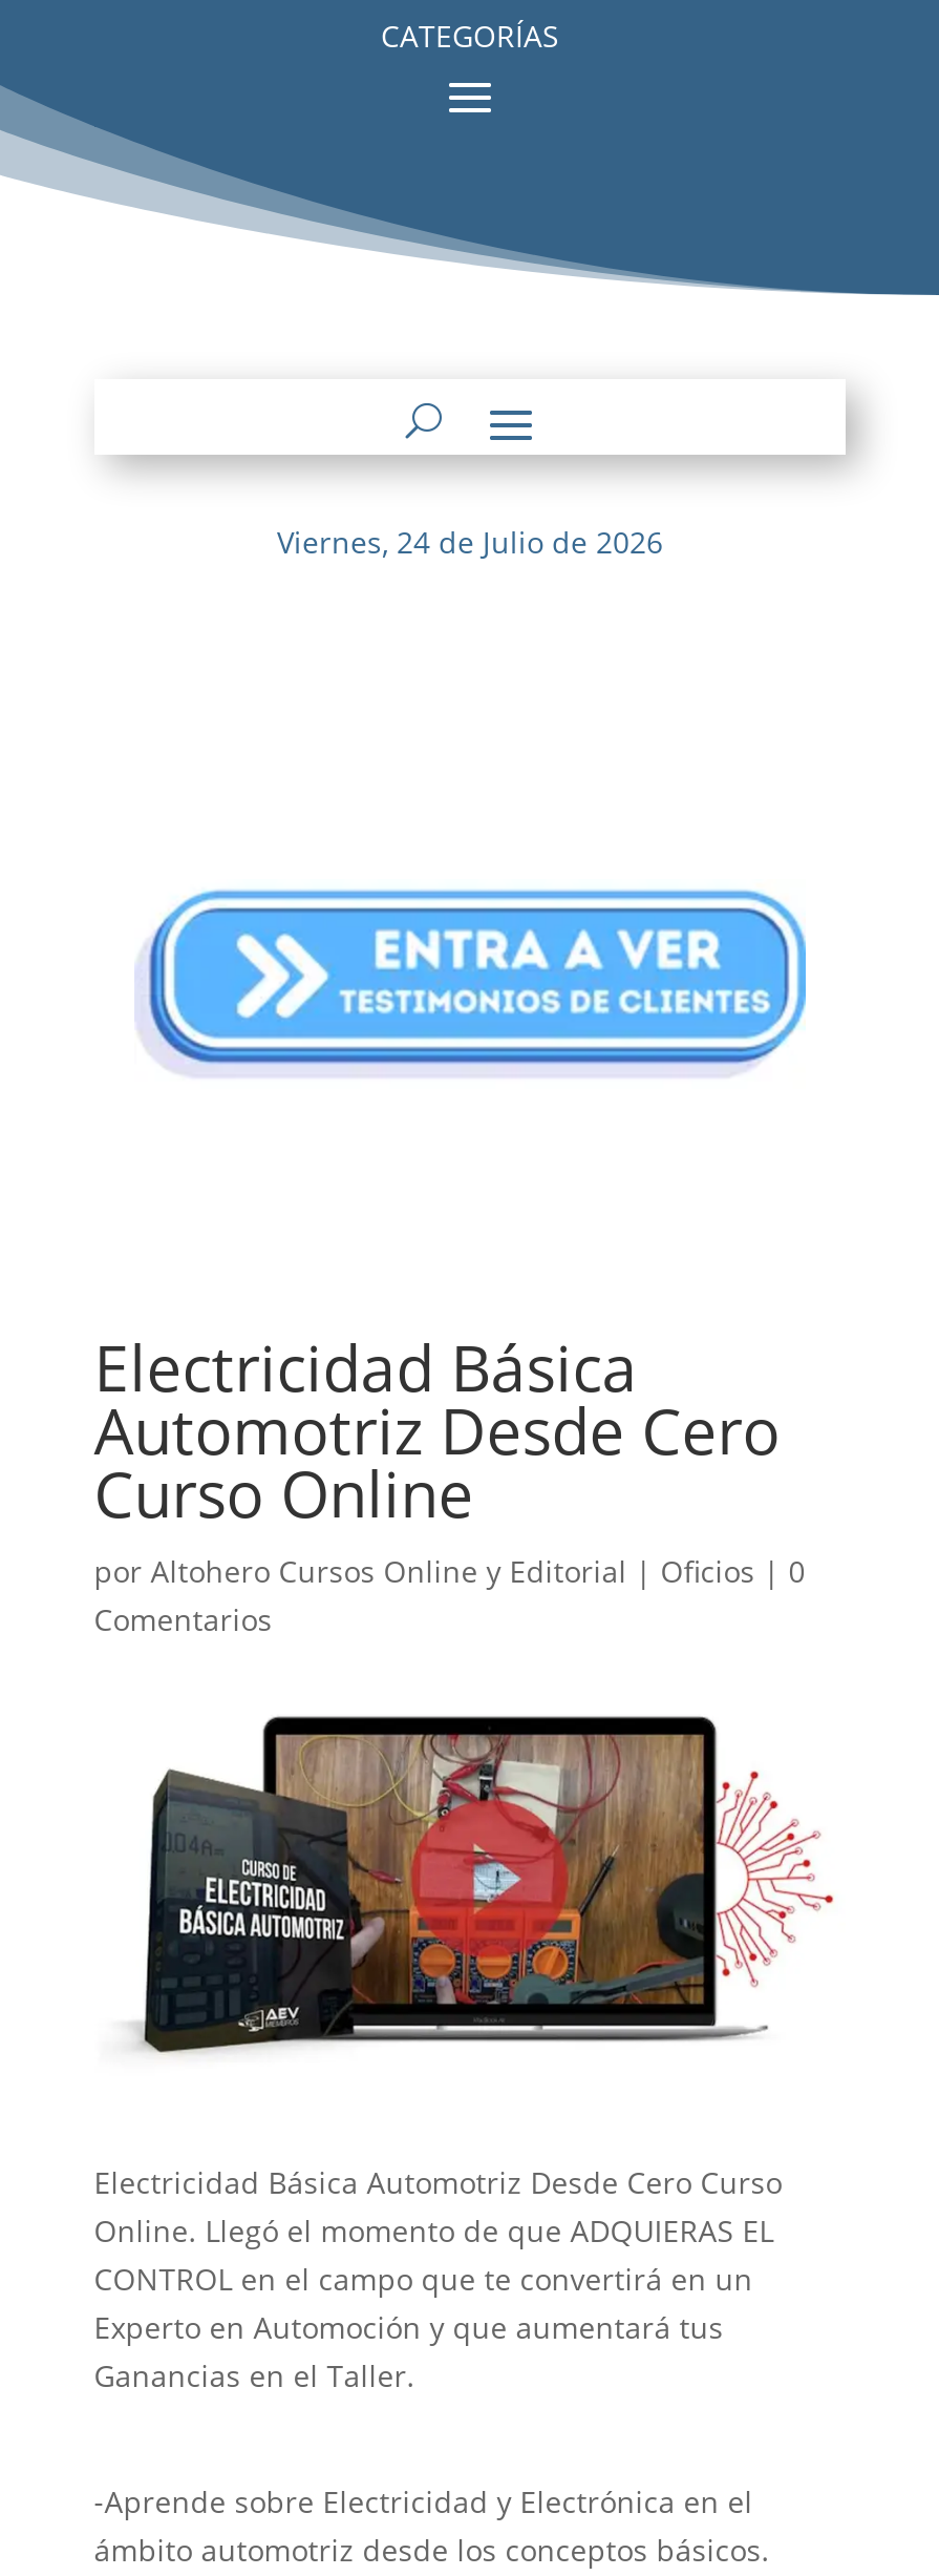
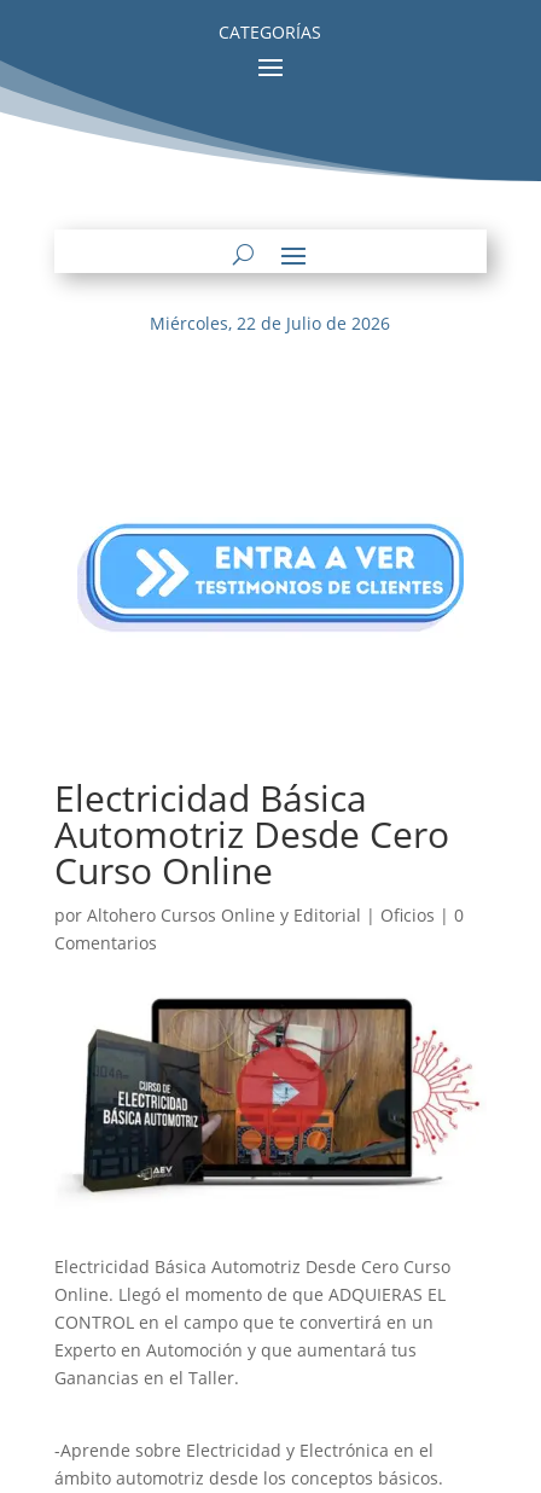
[277,522,663,562] Viernes, 24 de Julio de 2026 -> [150,312,391,335] Miércoles, 22 de Julio de 2026

